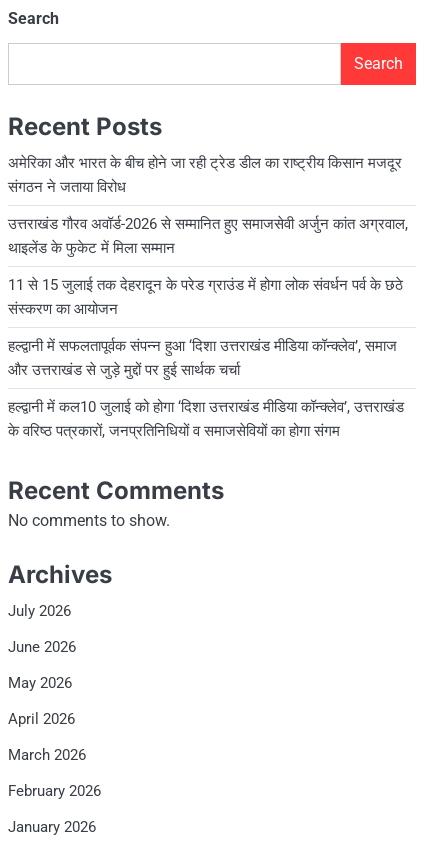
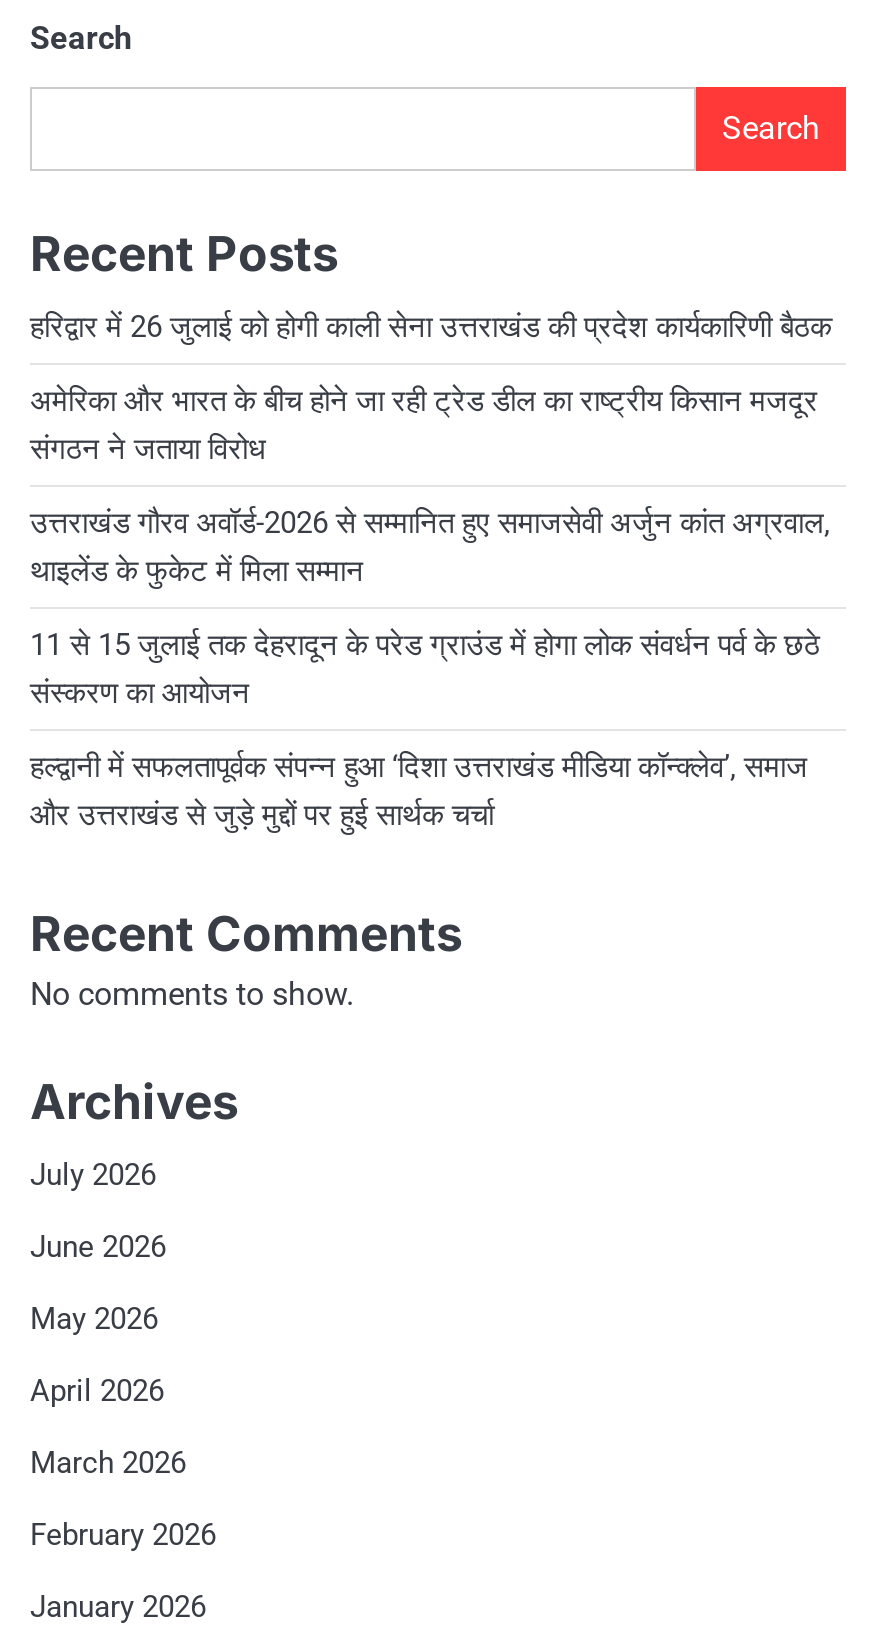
none -> [30,308,832,344] हरिद्वार में 26 जुलाई को होगी काली सेना उत्तराखंड की प्रदेश कार्यकारिणी बैठक
moved [8,154,408,379] -> [30,382,830,832]: अमेरिका और भारत के बीच होने जा रही ट्रेड डील का राष्ट्रीय किसान मजदूर | संगठन ने जताया विरोध | उत्तराखंड गौरव अवॉर्ड-2026 से सम्मानित हुए समाजसेवी अर्जुन कांत अग्रवाल, | थाइलेंड के फुकेट में मिला सम्मान | 11 से 15 जुलाई तक देहरादून के परेड ग्राउंड में होगा लोक संवर्धन पर्व के छठे | संस्करण का आयोजन | हल्द्वानी में सफलतापूर्वक संपन्न हुआ ‘दिशा उत्तराखंड मीडिया कॉन्क्लेव’, समाज | और उत्तराखंड से जुड़े मुद्दों पर हुई सार्थक चर्चा
[8,398,404,440] हल्द्वानी में कल10 जुलाई को होगा ‘दिशा उत्तराखंड मीडिया कॉन्क्लेव’, उत्तराखंड | के वरिष्ठ पत्रकारों, जनप्रतिनिधियों व समाजसेवियों का होगा संगम -> none

